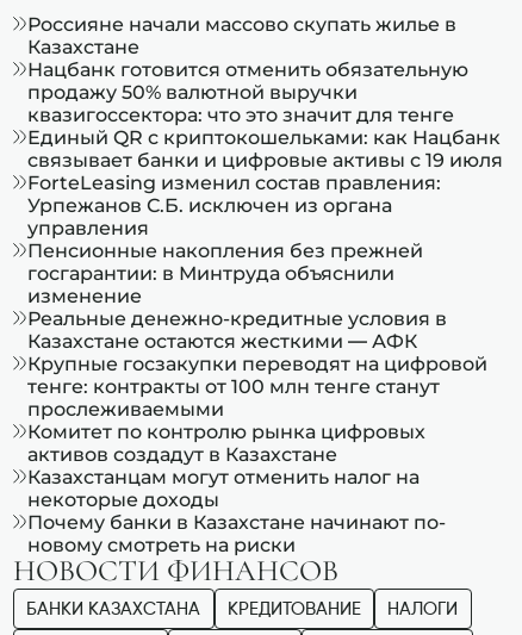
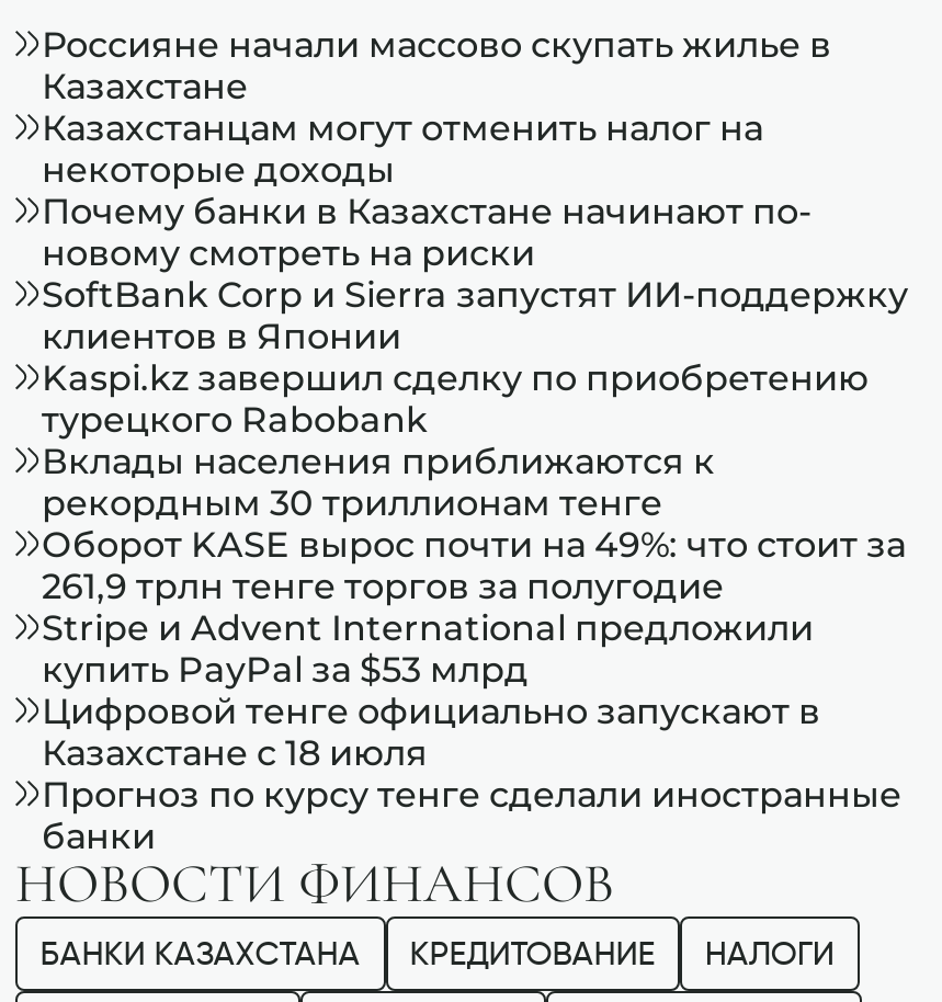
[27,57,503,466] Нацбанк готовится отменить обязательную | продажу 50% валютной выручки | квазигоссектора: что это значит для тенге | Единый QR с криптокошельками: как Нацбанк | связывает банки и цифровые активы с 19 июля | ForteLeasing изменил состав правления: | Урпежанов С.Б. исключен из органа | управления | Пенсионные накопления без прежней | госгарантии: в Минтруда объяснили | изменение | Реальные денежно-кредитные условия в | Казахстане остаются жесткими — АФК | Крупные госзакупки переводят на цифровой | тенге: контракты от 100 млн тенге станут | прослеживаемыми | Комитет по контролю рынка цифровых | активов создадут в Казахстане -> none
moved [27,465,446,556] -> [42,105,812,274]: Казахстанцам могут отменить налог на | некоторые доходы | Почему банки в Казахстане начинают по- | новому смотреть на риски
none -> [42,272,908,857] SoftBank Corp и Sierra запустят ИИ-поддержку | клиентов в Японии | Kaspi.kz завершил сделку по приобретению | турецкого Rabobank | Вклады населения приближаются к | рекордным 30 триллионам тенге | Оборот KASE вырос почти на 49%: что стоит за | 261,9 трлн тенге торгов за полугодие | Stripe и Advent International предложили | купить PayPal за $53 млрд | Цифровой тенге официально запускают в | Казахстане с 18 июля | Прогноз по курсу тенге сделали иностранные | банки

